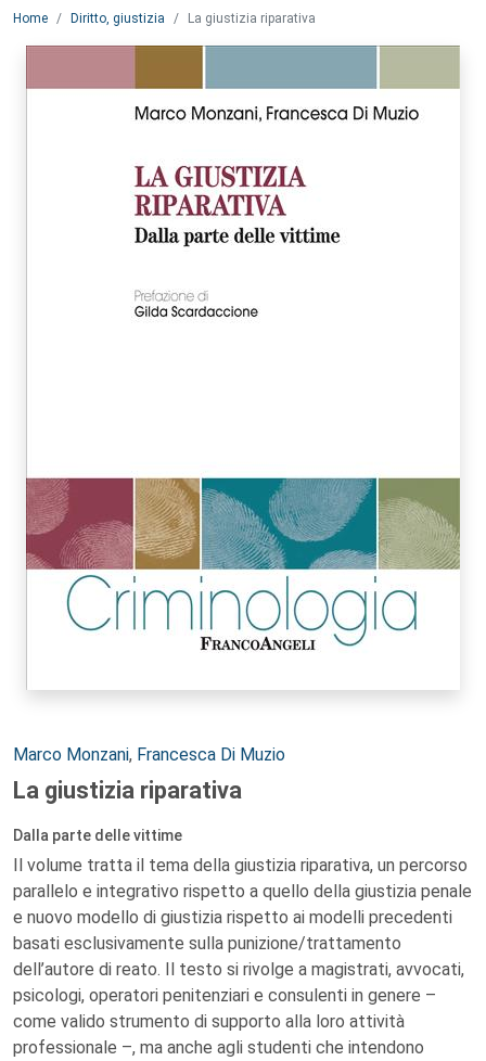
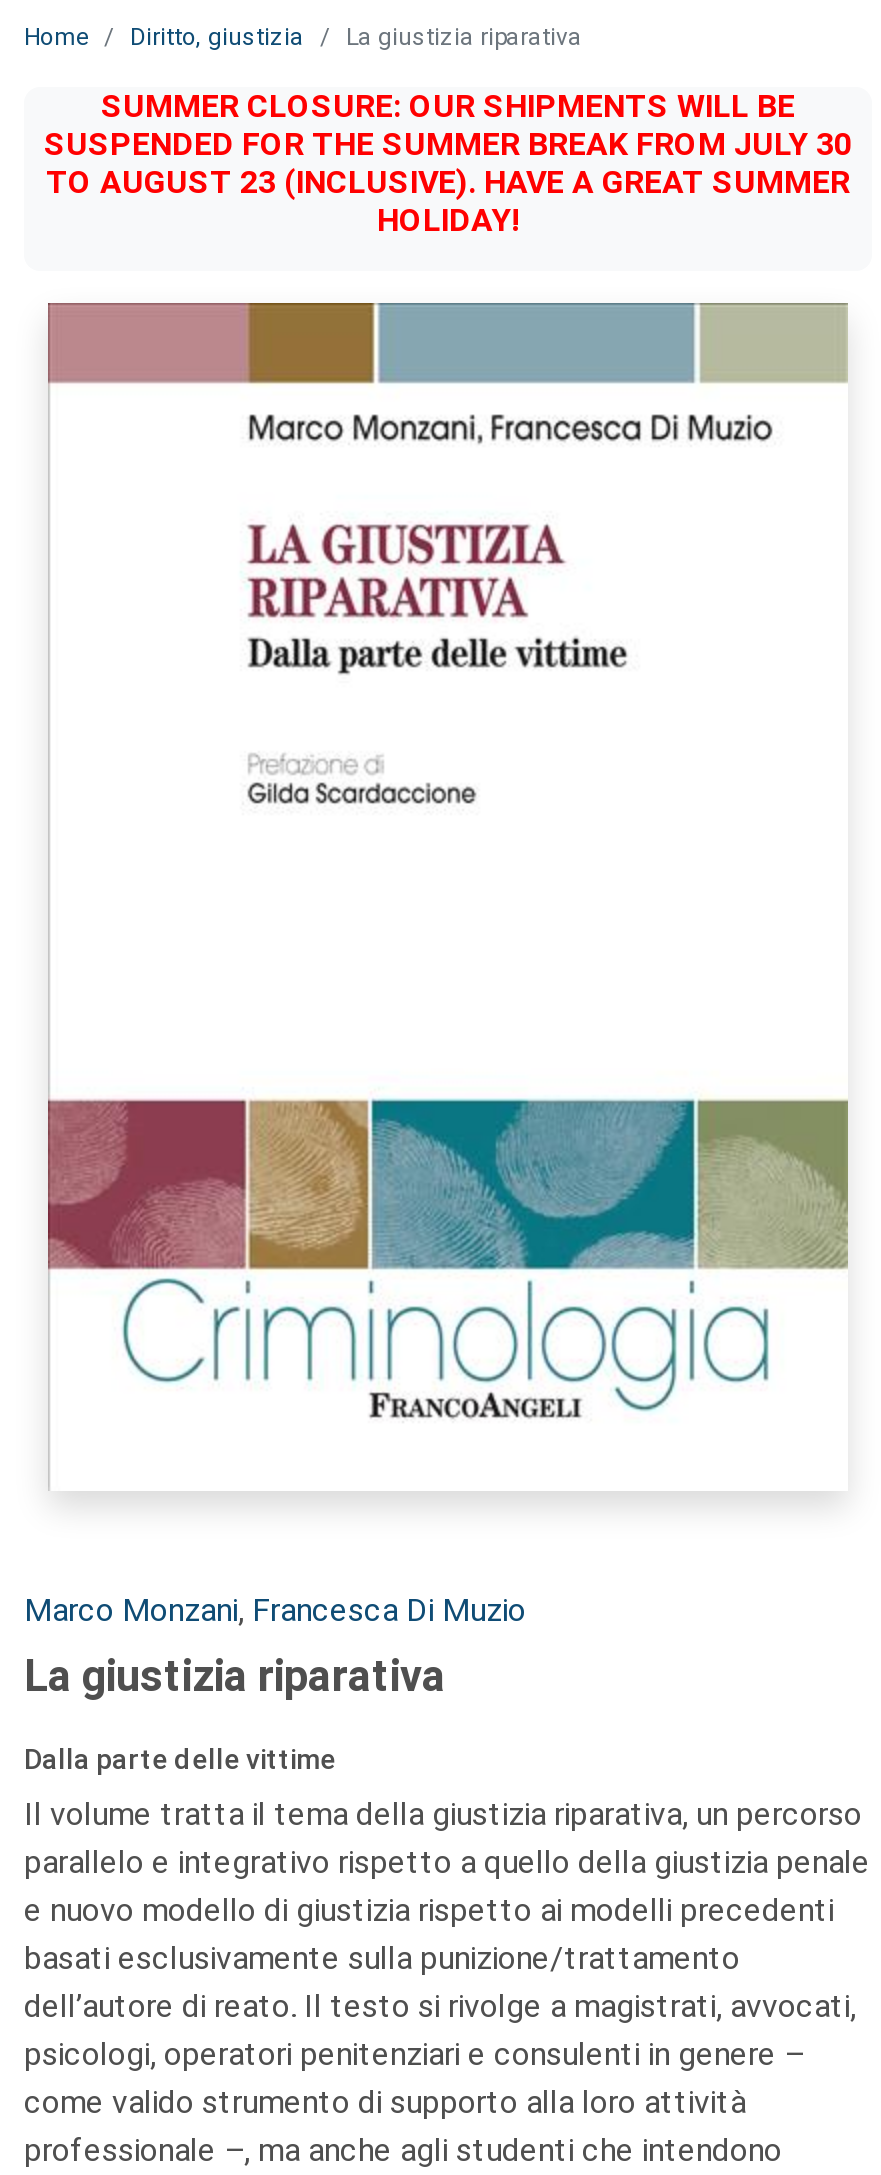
none -> [44,87,852,239] SUMMER CLOSURE: OUR SHIPMENTS WILL BE | SUSPENDED FOR THE SUMMER BREAK FROM JULY 30 | TO AUGUST 23 (INCLUSIVE). HAVE A GREAT SUMMER | HOLIDAY!

